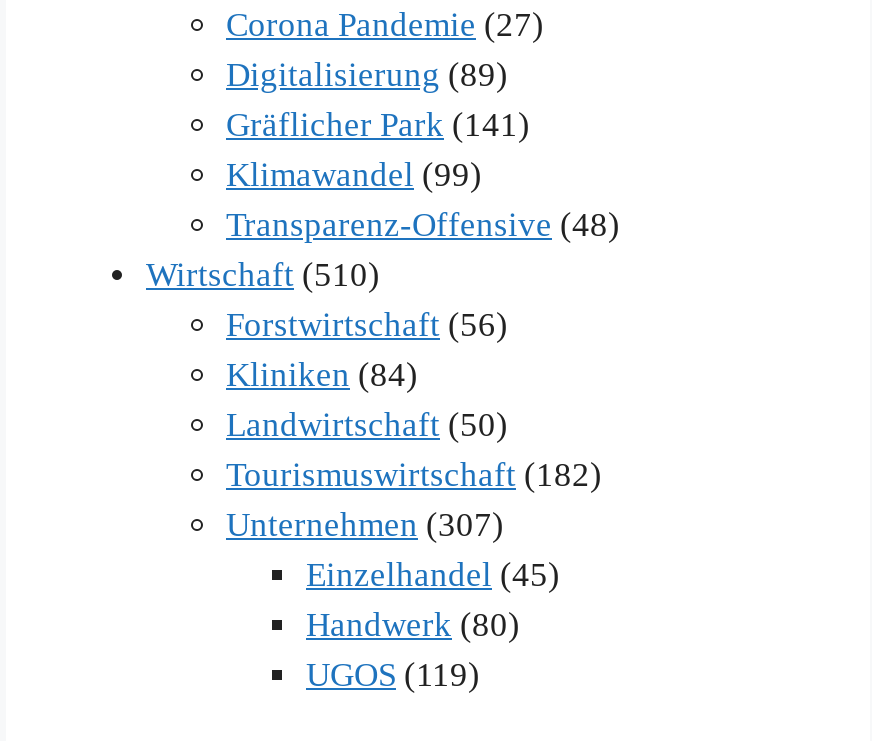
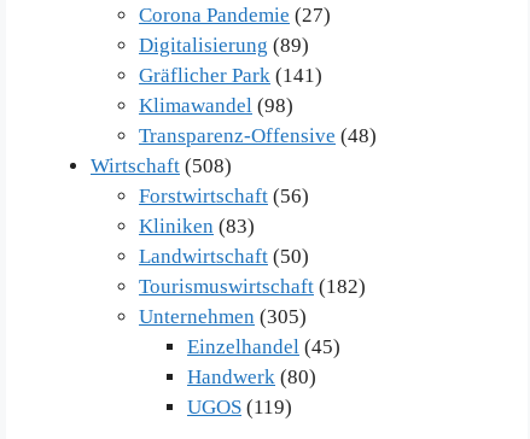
[226,156,482,194] Klimawandel (99) -> [139,94,293,117] Klimawandel (98)
[146,256,380,294] Wirtschaft (510) -> [91,155,232,178] Wirtschaft (508)
[226,356,418,394] Kliniken (84) -> [139,215,255,238] Kliniken (83)
[226,506,504,544] Unternehmen (307) -> [139,305,307,328] Unternehmen (305)

